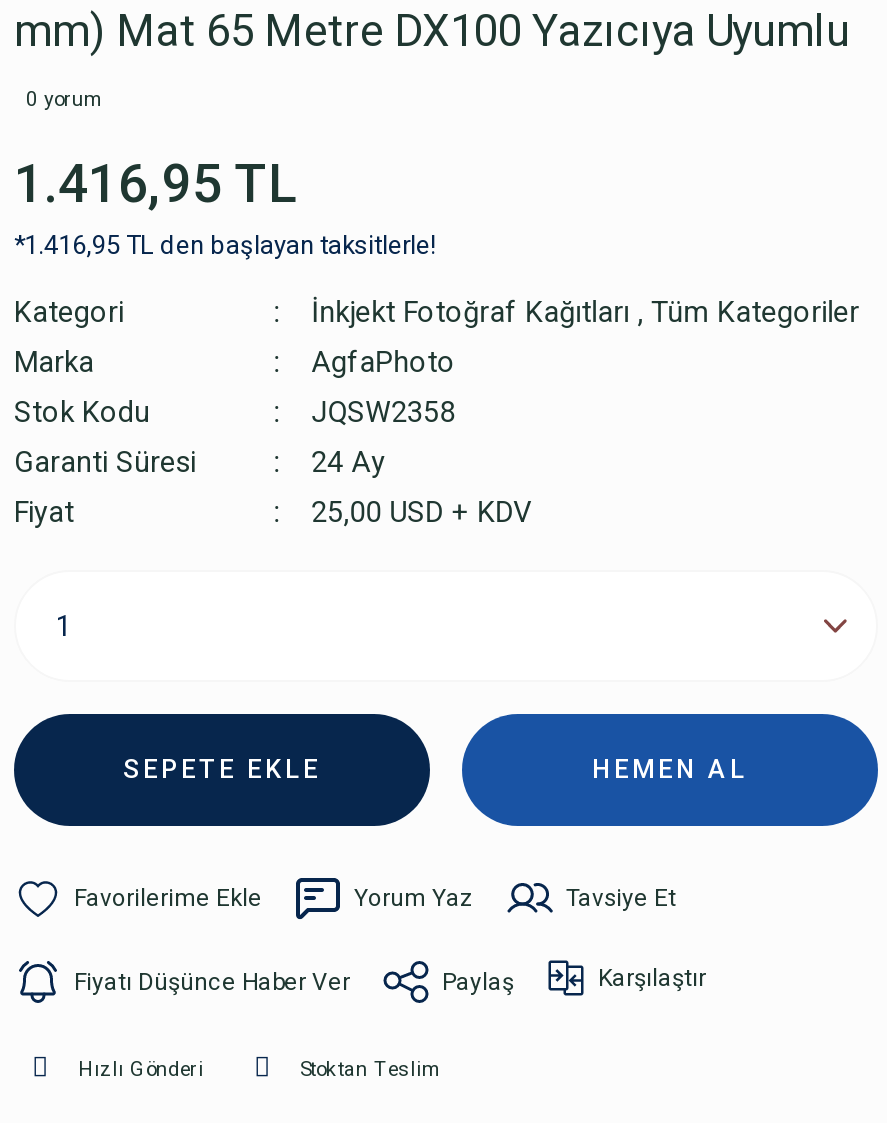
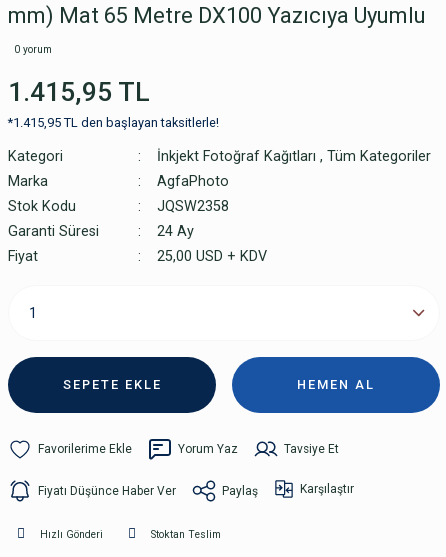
[14,154,298,214] 1.416,95 TL -> [8,77,150,107] 1.415,95 TL
[14,230,436,260] *1.416,95 TL den başlayan taksitlerle! -> [8,115,219,130] *1.415,95 TL den başlayan taksitlerle!

